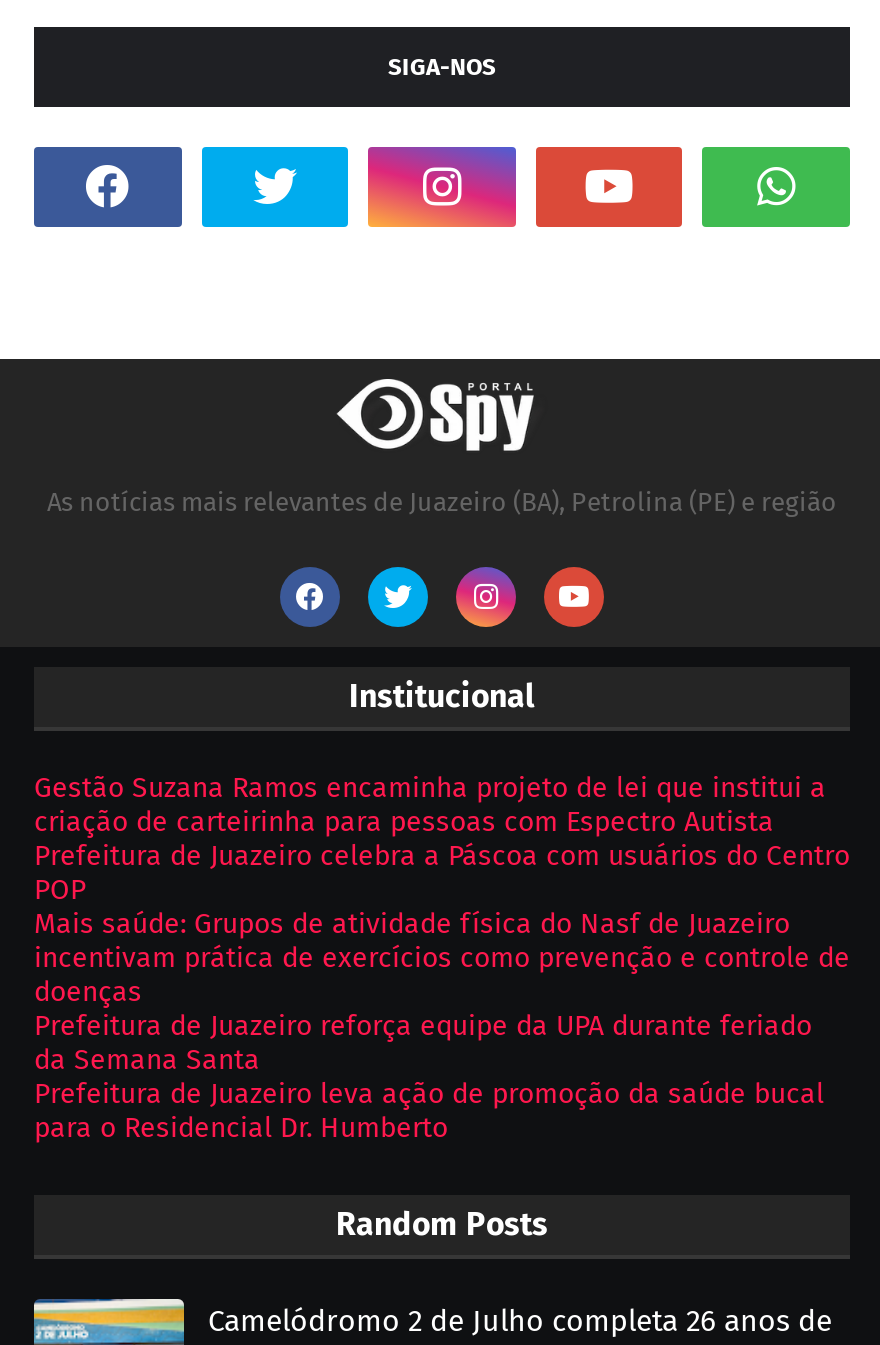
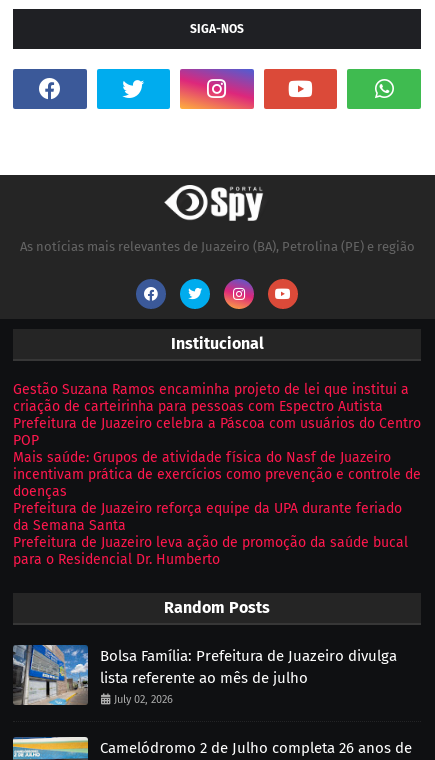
none -> [13,644,397,706] [image] | Bolsa Família: Prefeitura de Juazeiro divulga | lista referente ao mês de julho | July 02, 2026

